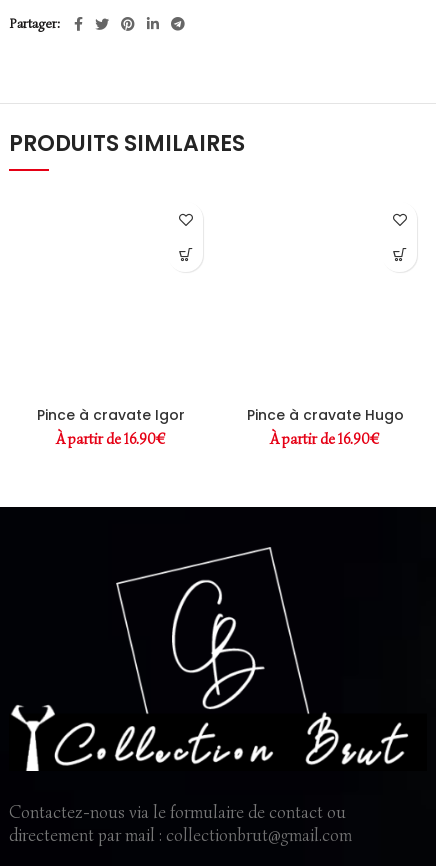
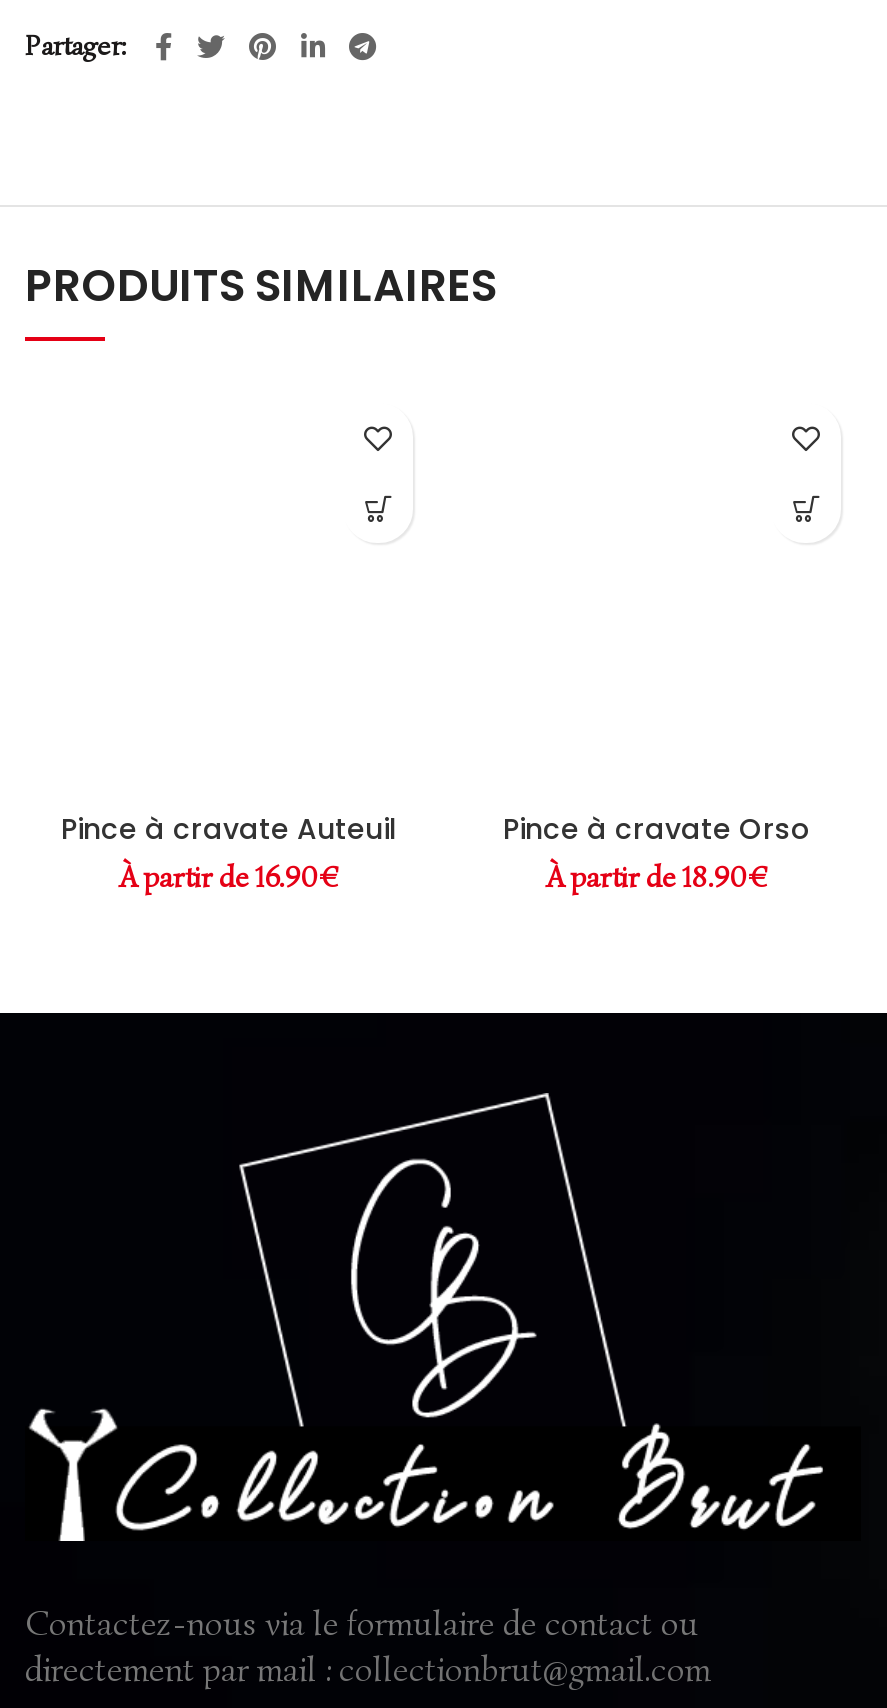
[37,405,185,425] Pince à cravate Igor -> [61,809,397,849] Pince à cravate Auteuil
[246,405,403,425] Pince à cravate Hugo -> [503,809,811,849] Pince à cravate Orso
[270,430,380,448] À partir de16.90€ -> [546,859,768,895] À partir de18.90€

